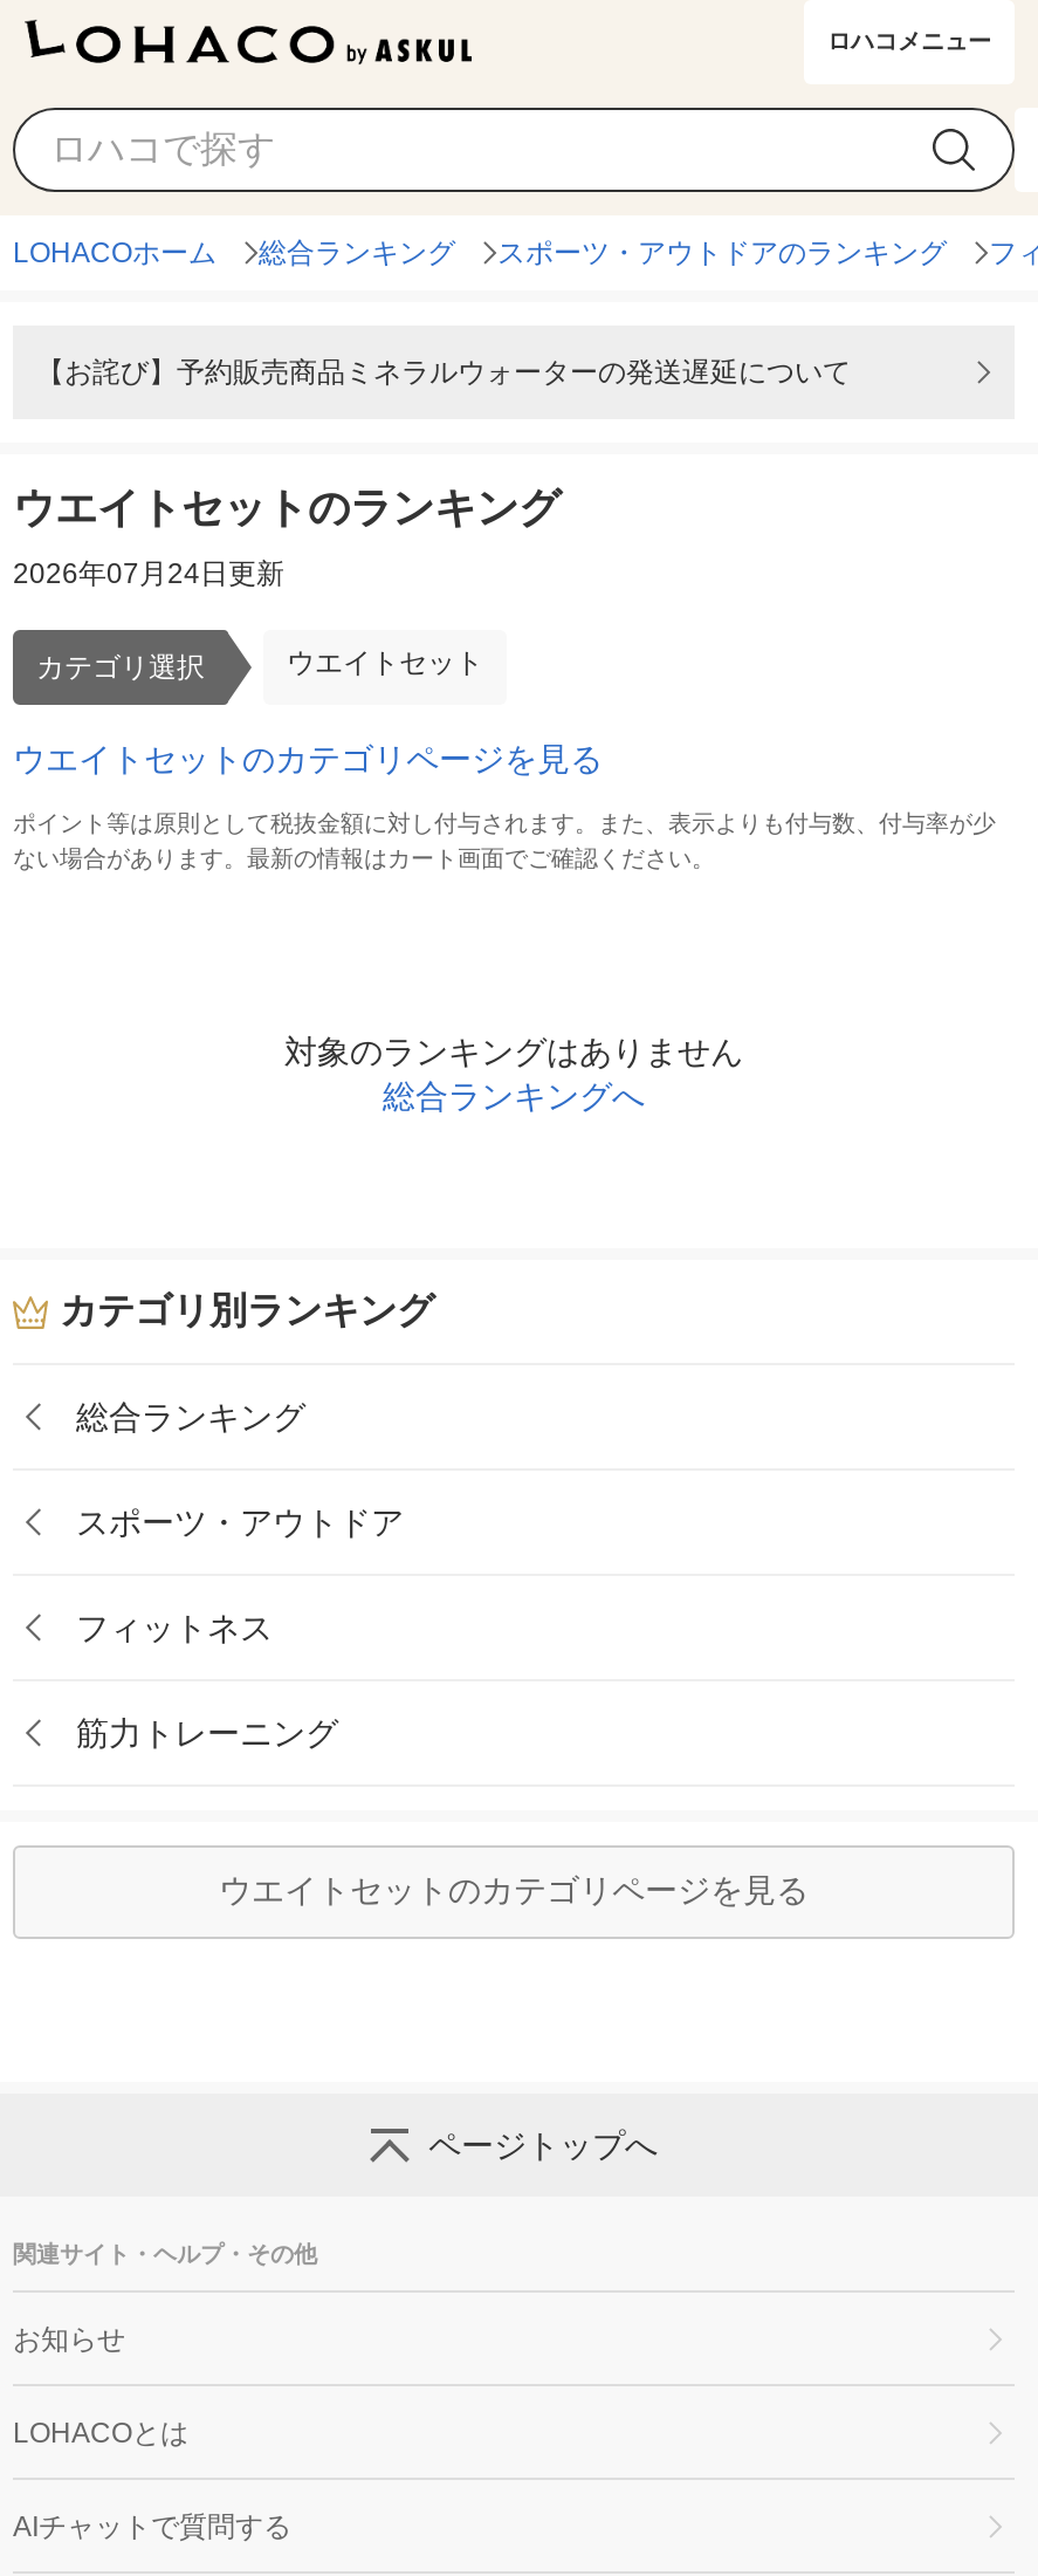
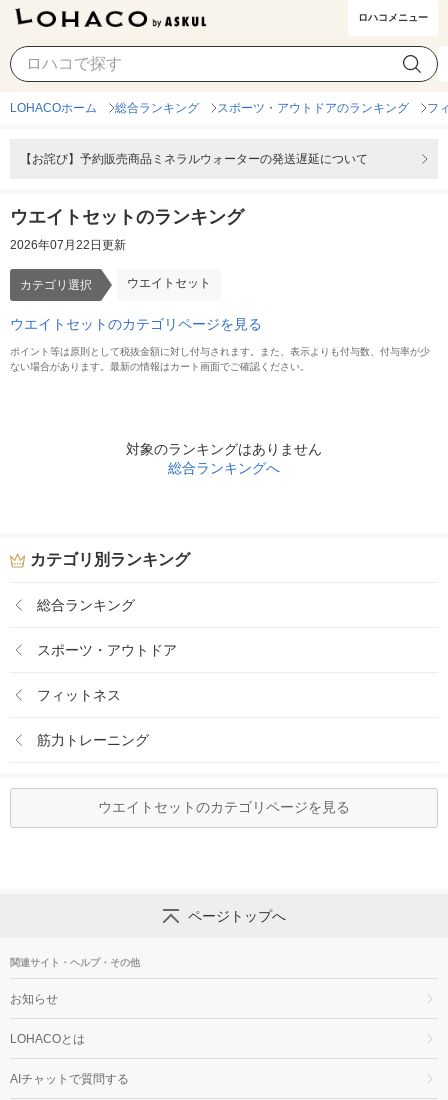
[13,557,284,590] 2026年07月24日更新 -> [10,238,126,252] 2026年07月22日更新

